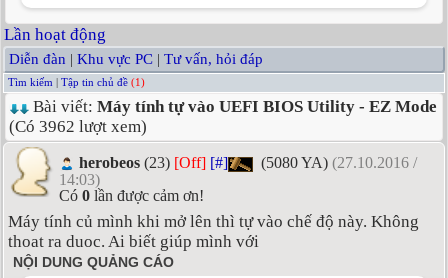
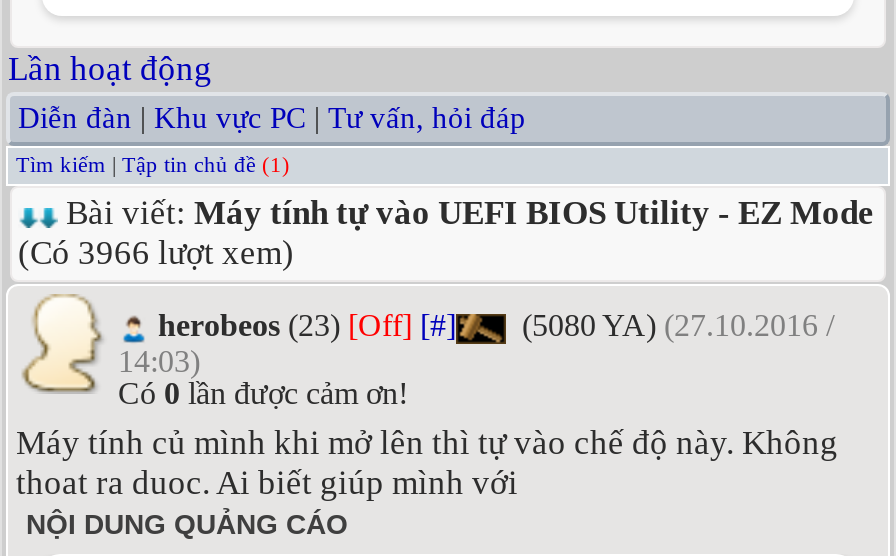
[9,117,147,136] (Có 3962 lượt xem) -> [18,234,294,272] (Có 3966 lượt xem)

